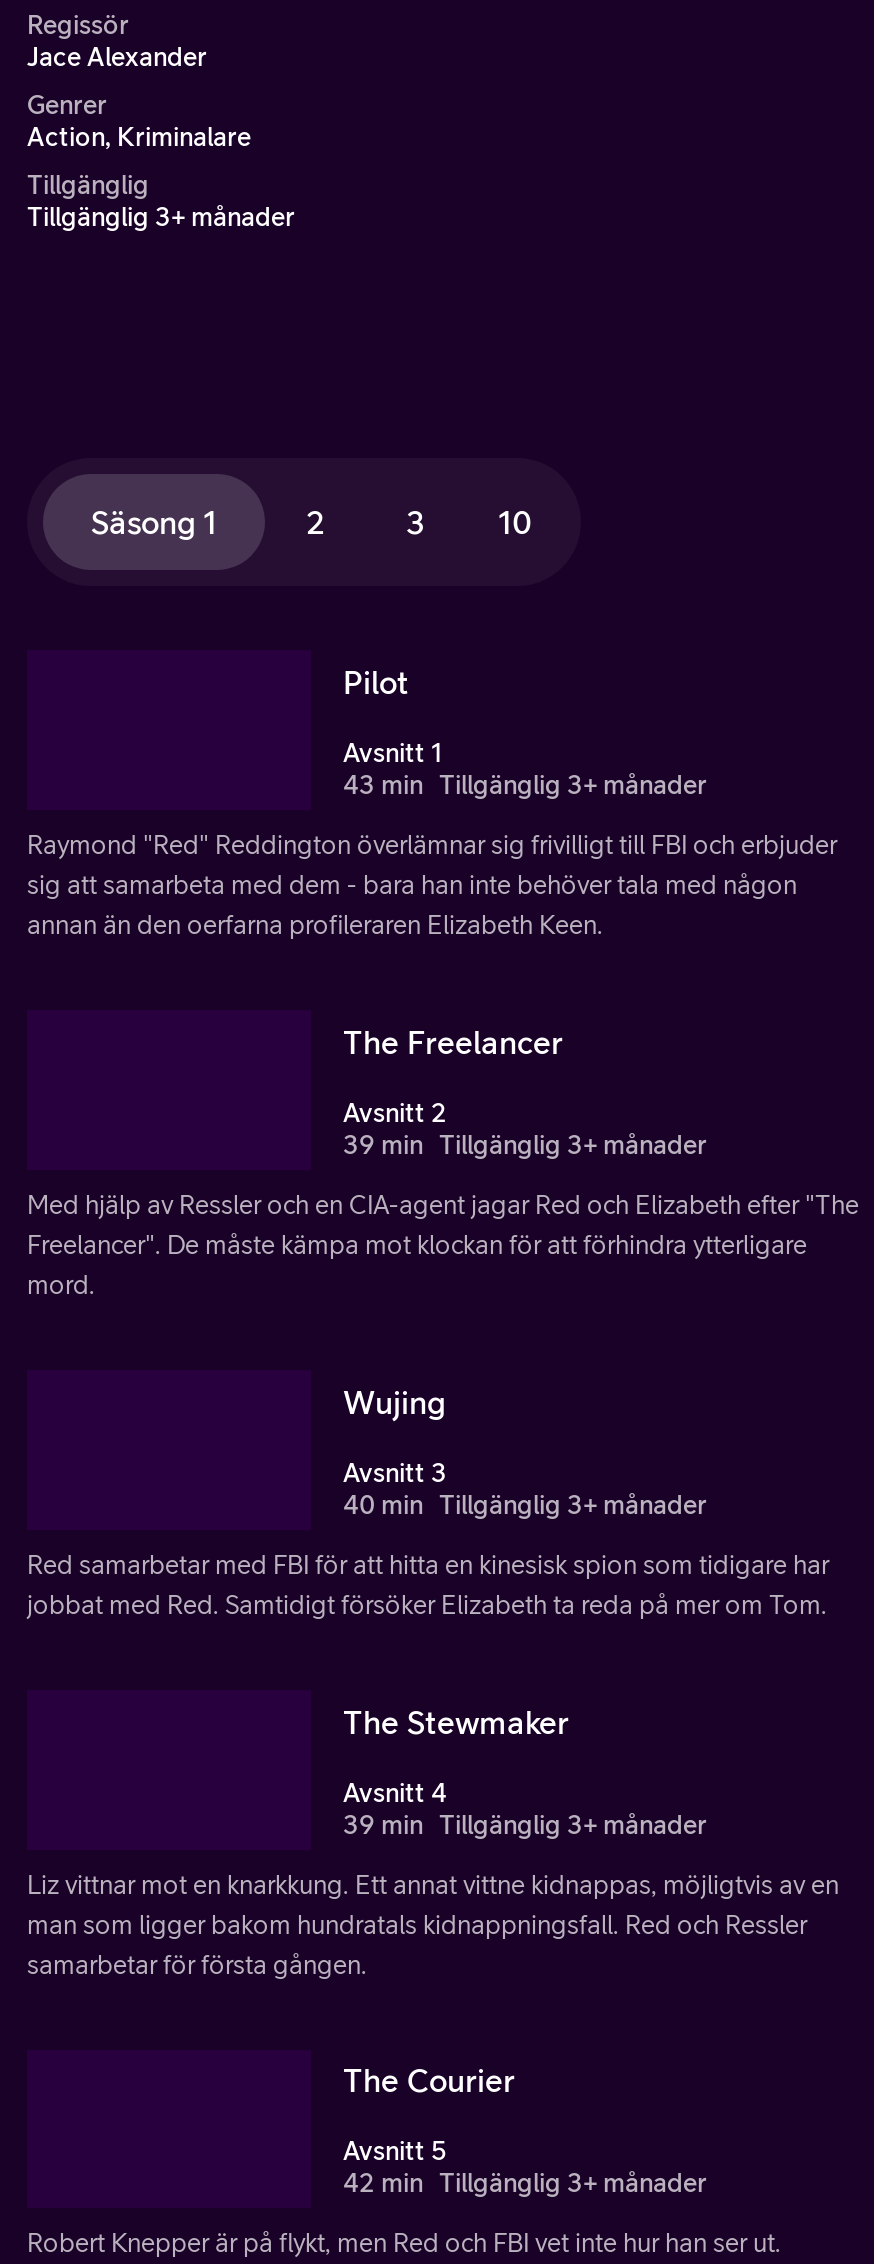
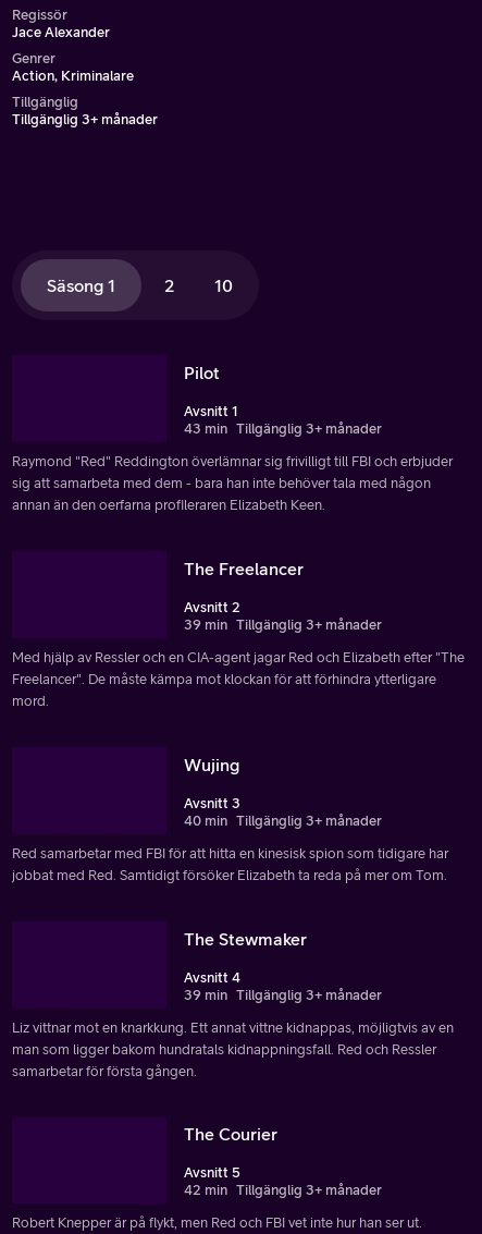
[406,504,424,540] 3 -> none

